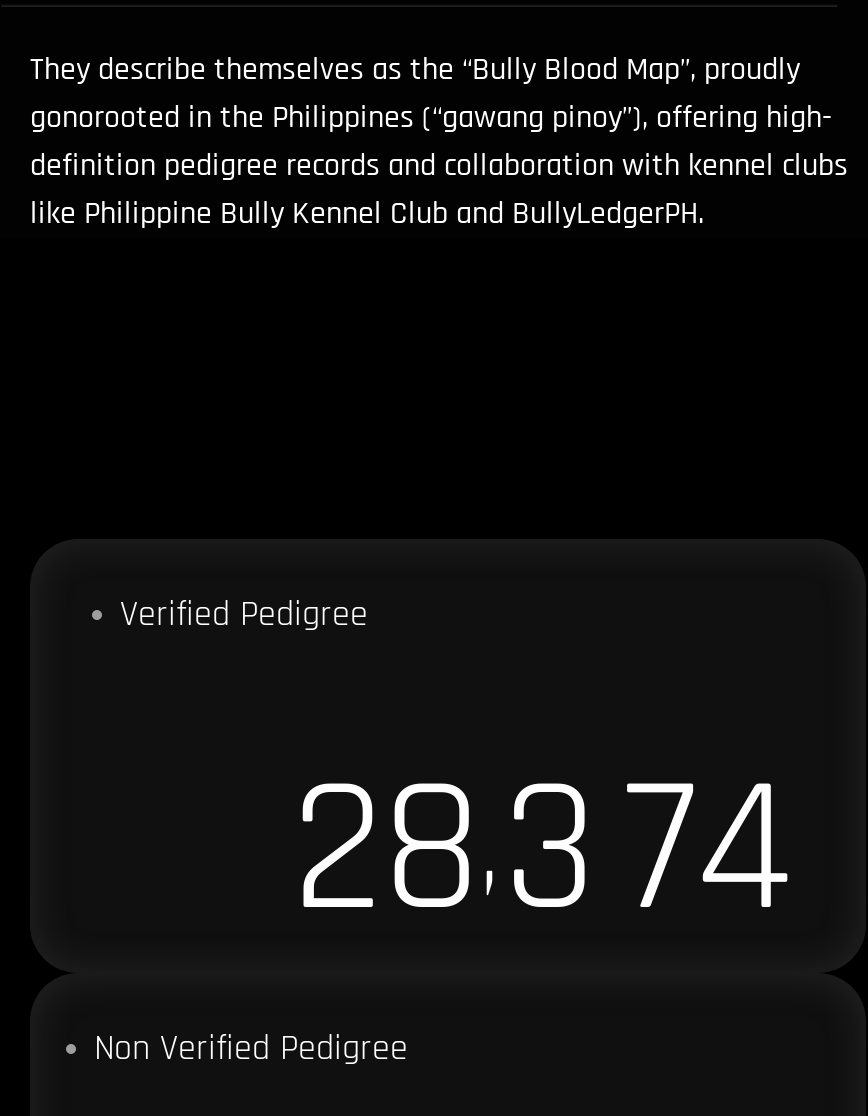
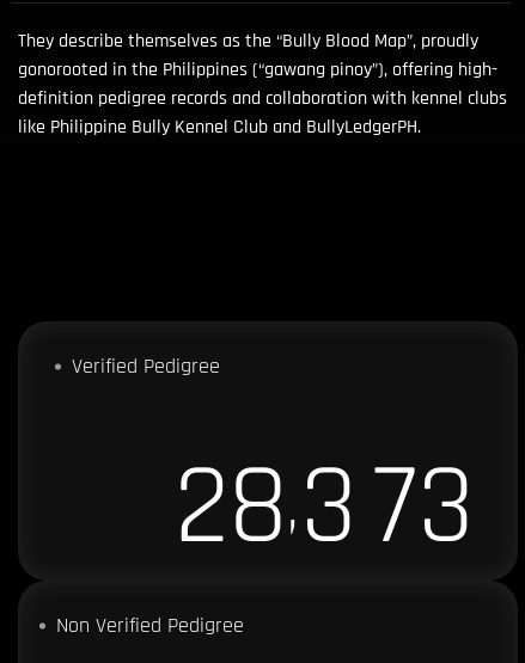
[292,729,792,973] 28, 3 74 -> [175,435,474,580] 28, 3 7 3

